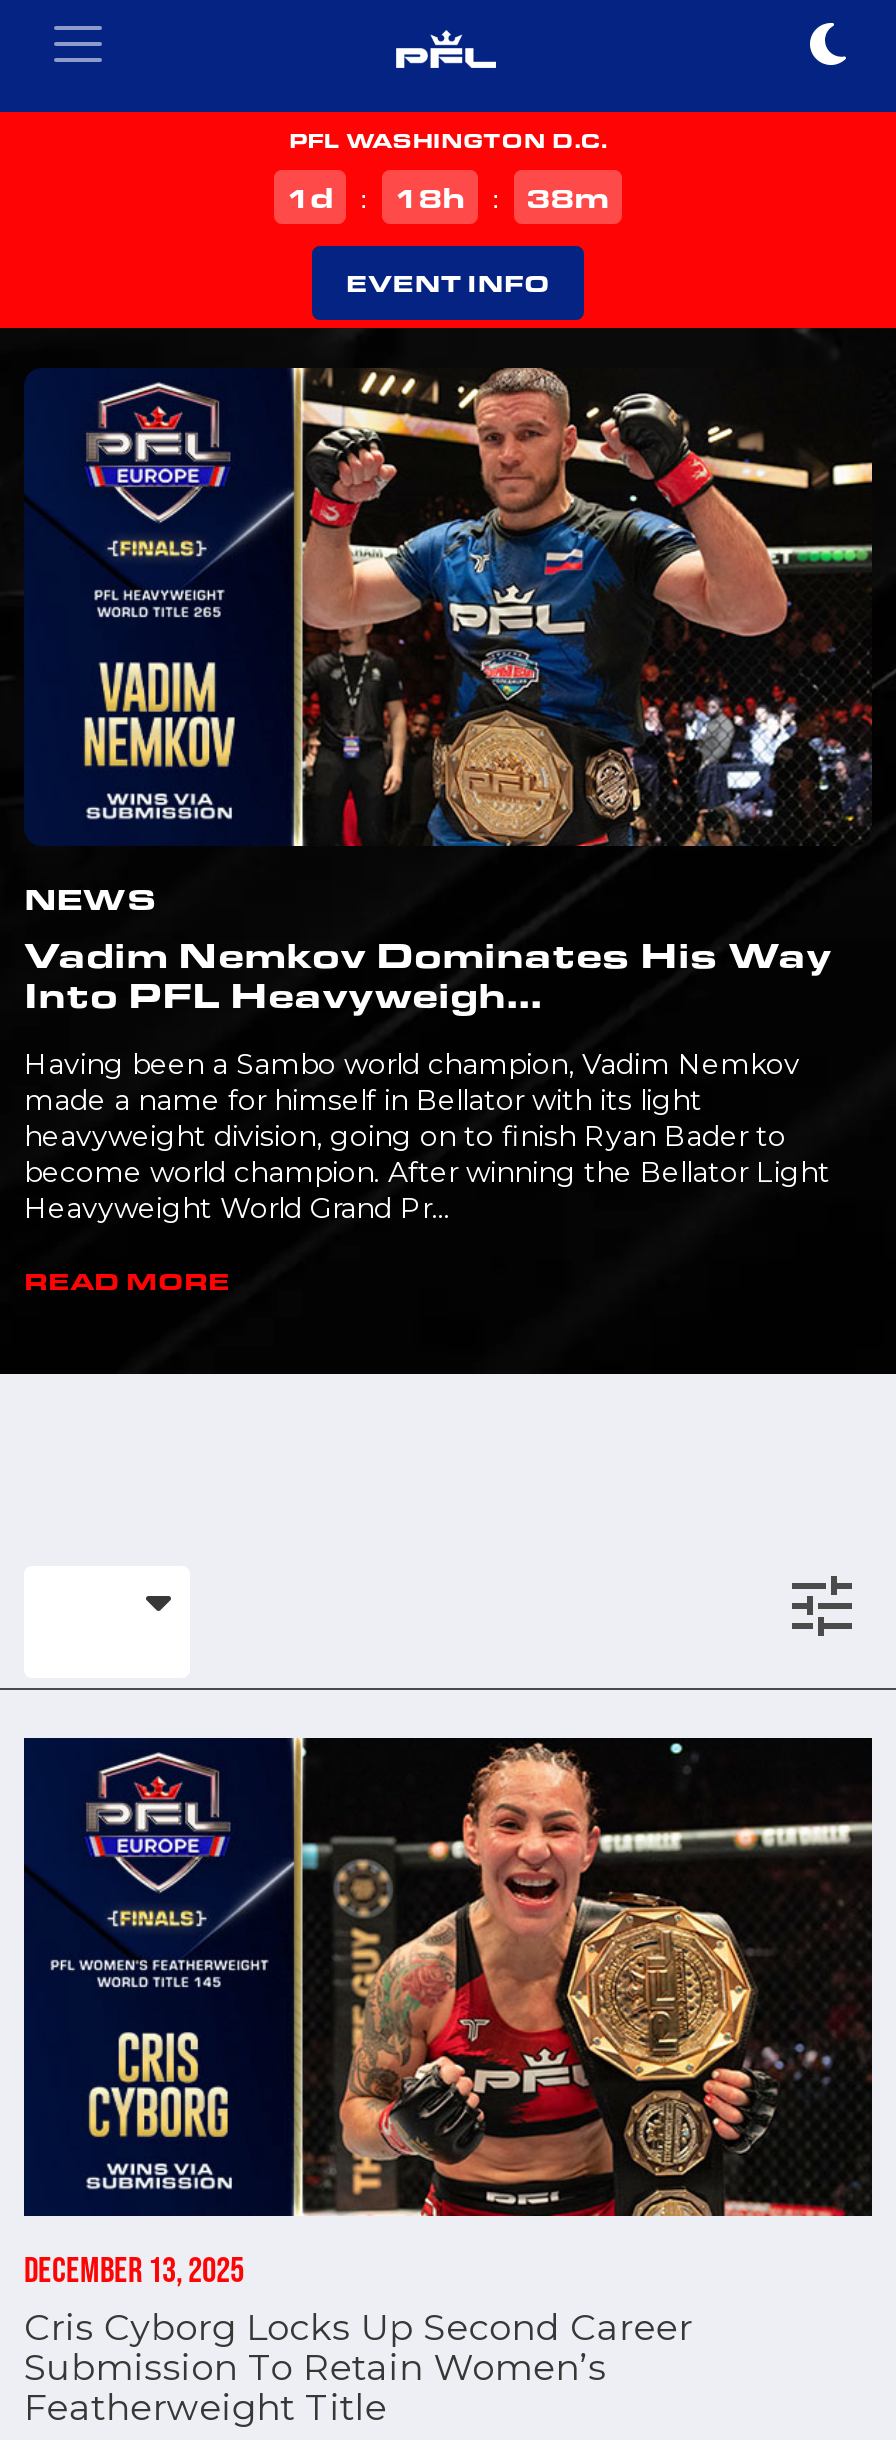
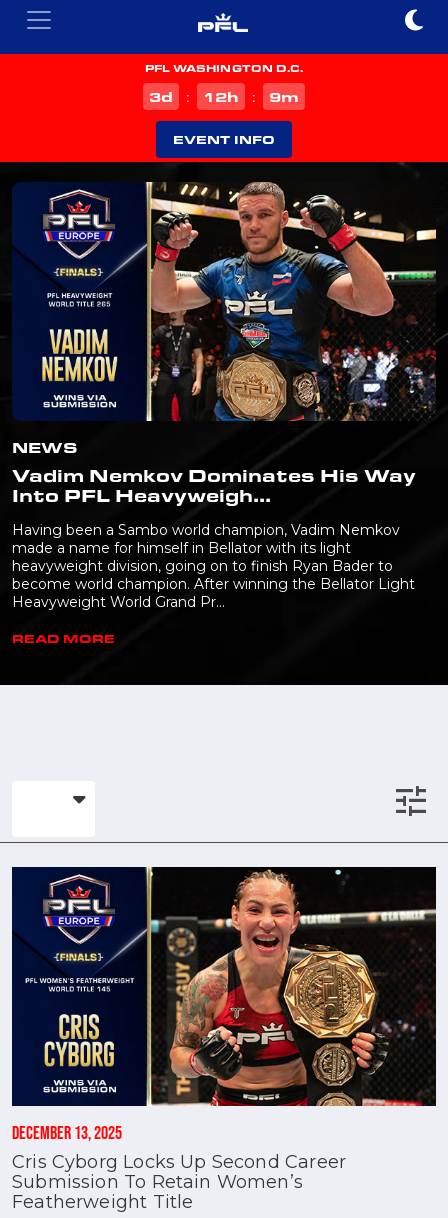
[286,176,334,216] 1 d -> [149,86,173,106] 3 d
[394,176,466,216] 18h -> [203,86,239,106] 12h
[526,176,610,216] 38m -> [269,86,299,106] 9m

